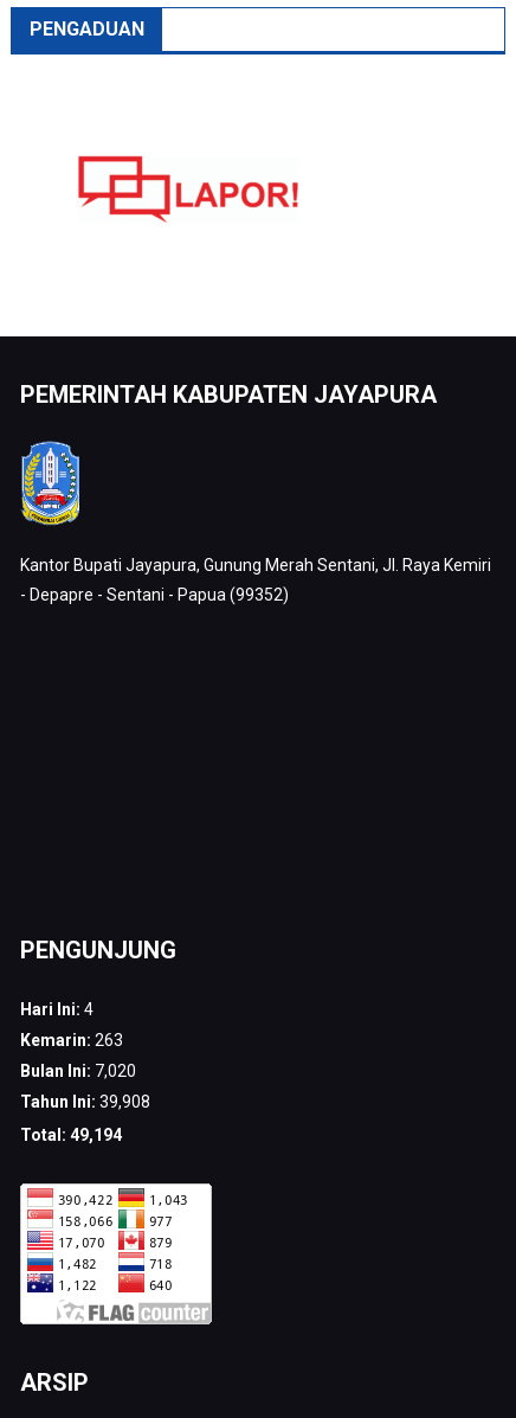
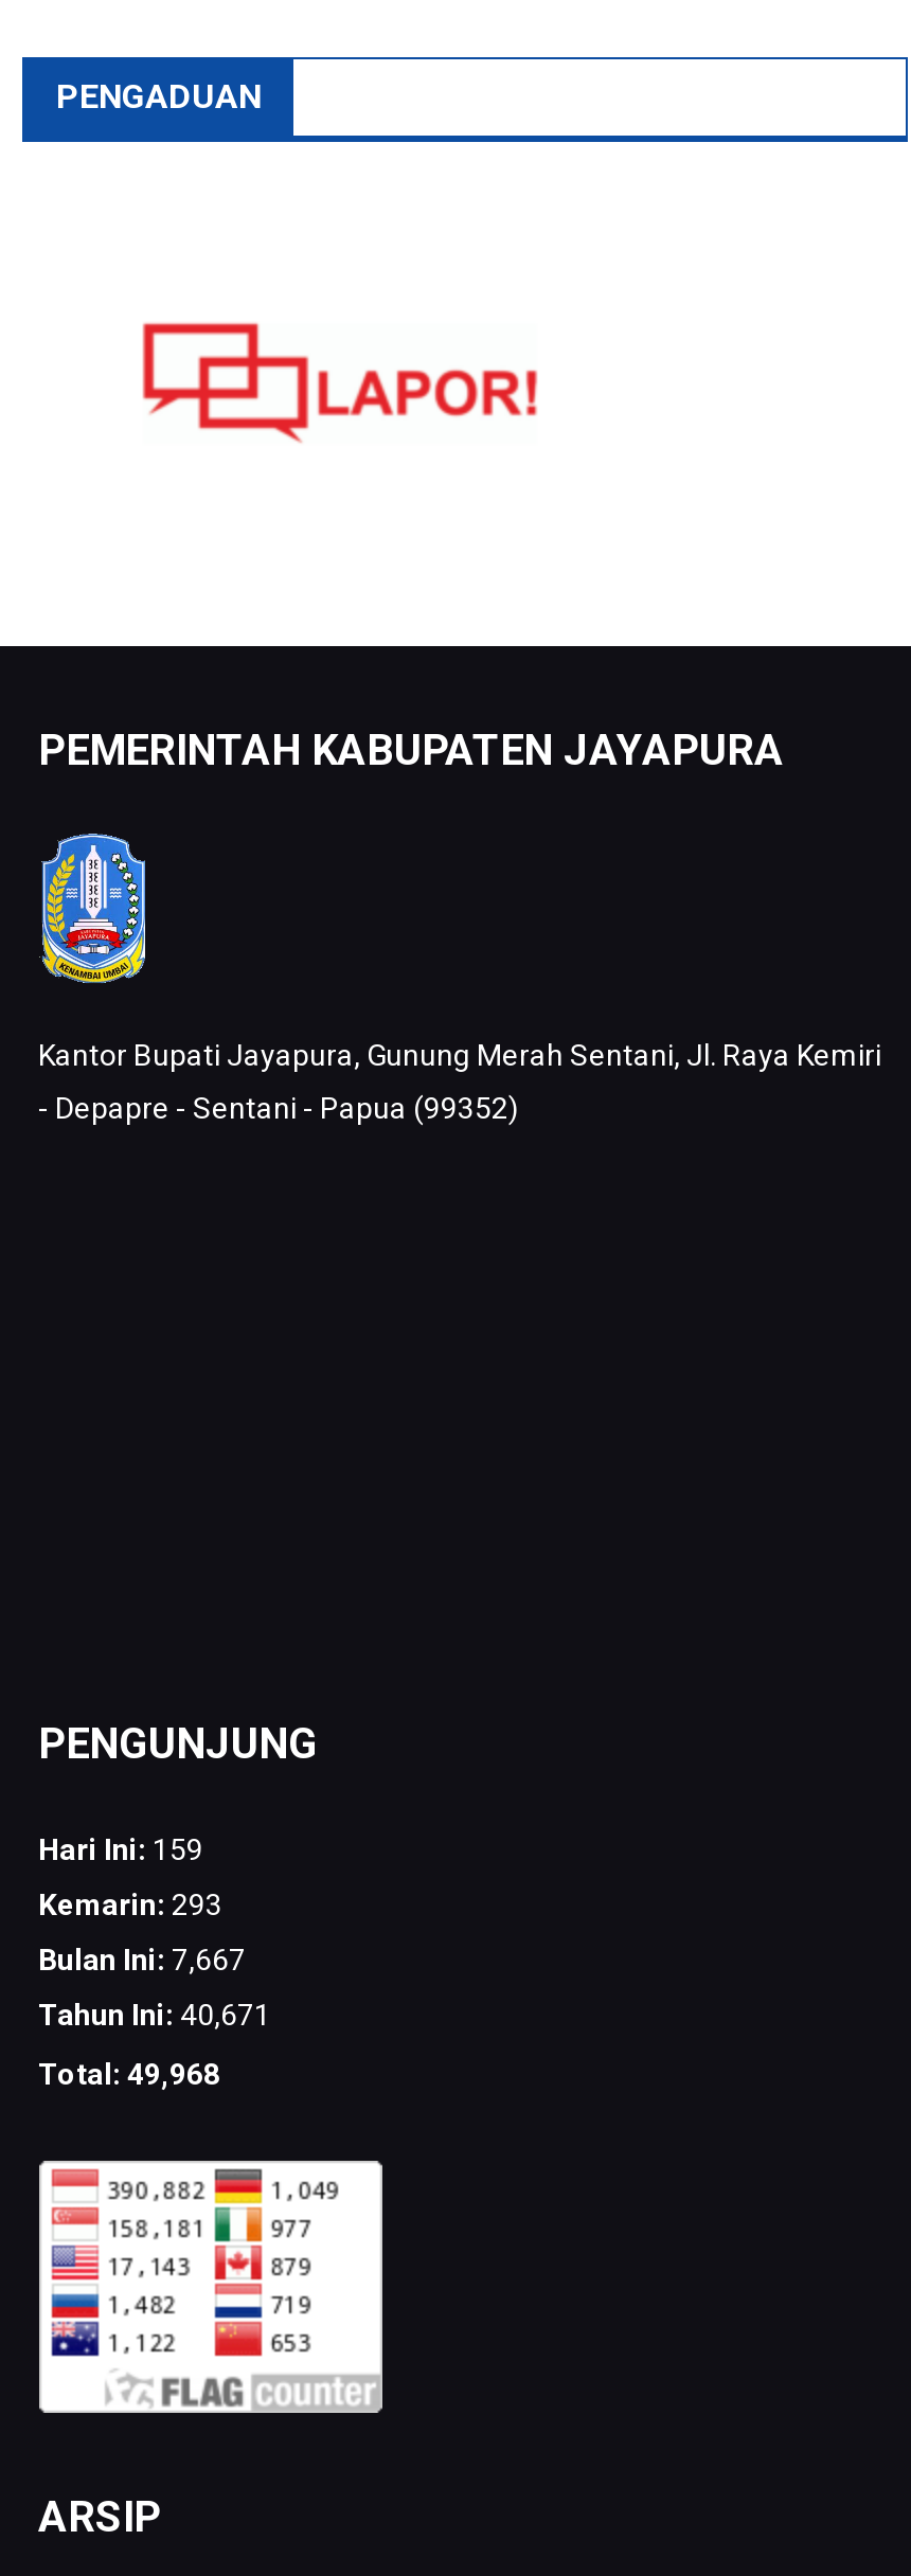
[20,1000,93,1019] Hari Ini: 4 -> [38,1833,203,1867] Hari Ini: 159
[20,1031,122,1050] Kemarin: 263 -> [38,1888,222,1922] Kemarin: 293
[20,1062,136,1081] Bulan Ini: 7,020 -> [38,1943,246,1977] Bulan Ini: 7,667
[20,1092,150,1111] Tahun Ini: 39,908 -> [38,1998,271,2032] Tahun Ini: 40,671
[20,1126,121,1145] Total: 49,194 -> [38,2057,220,2091] Total: 49,968

